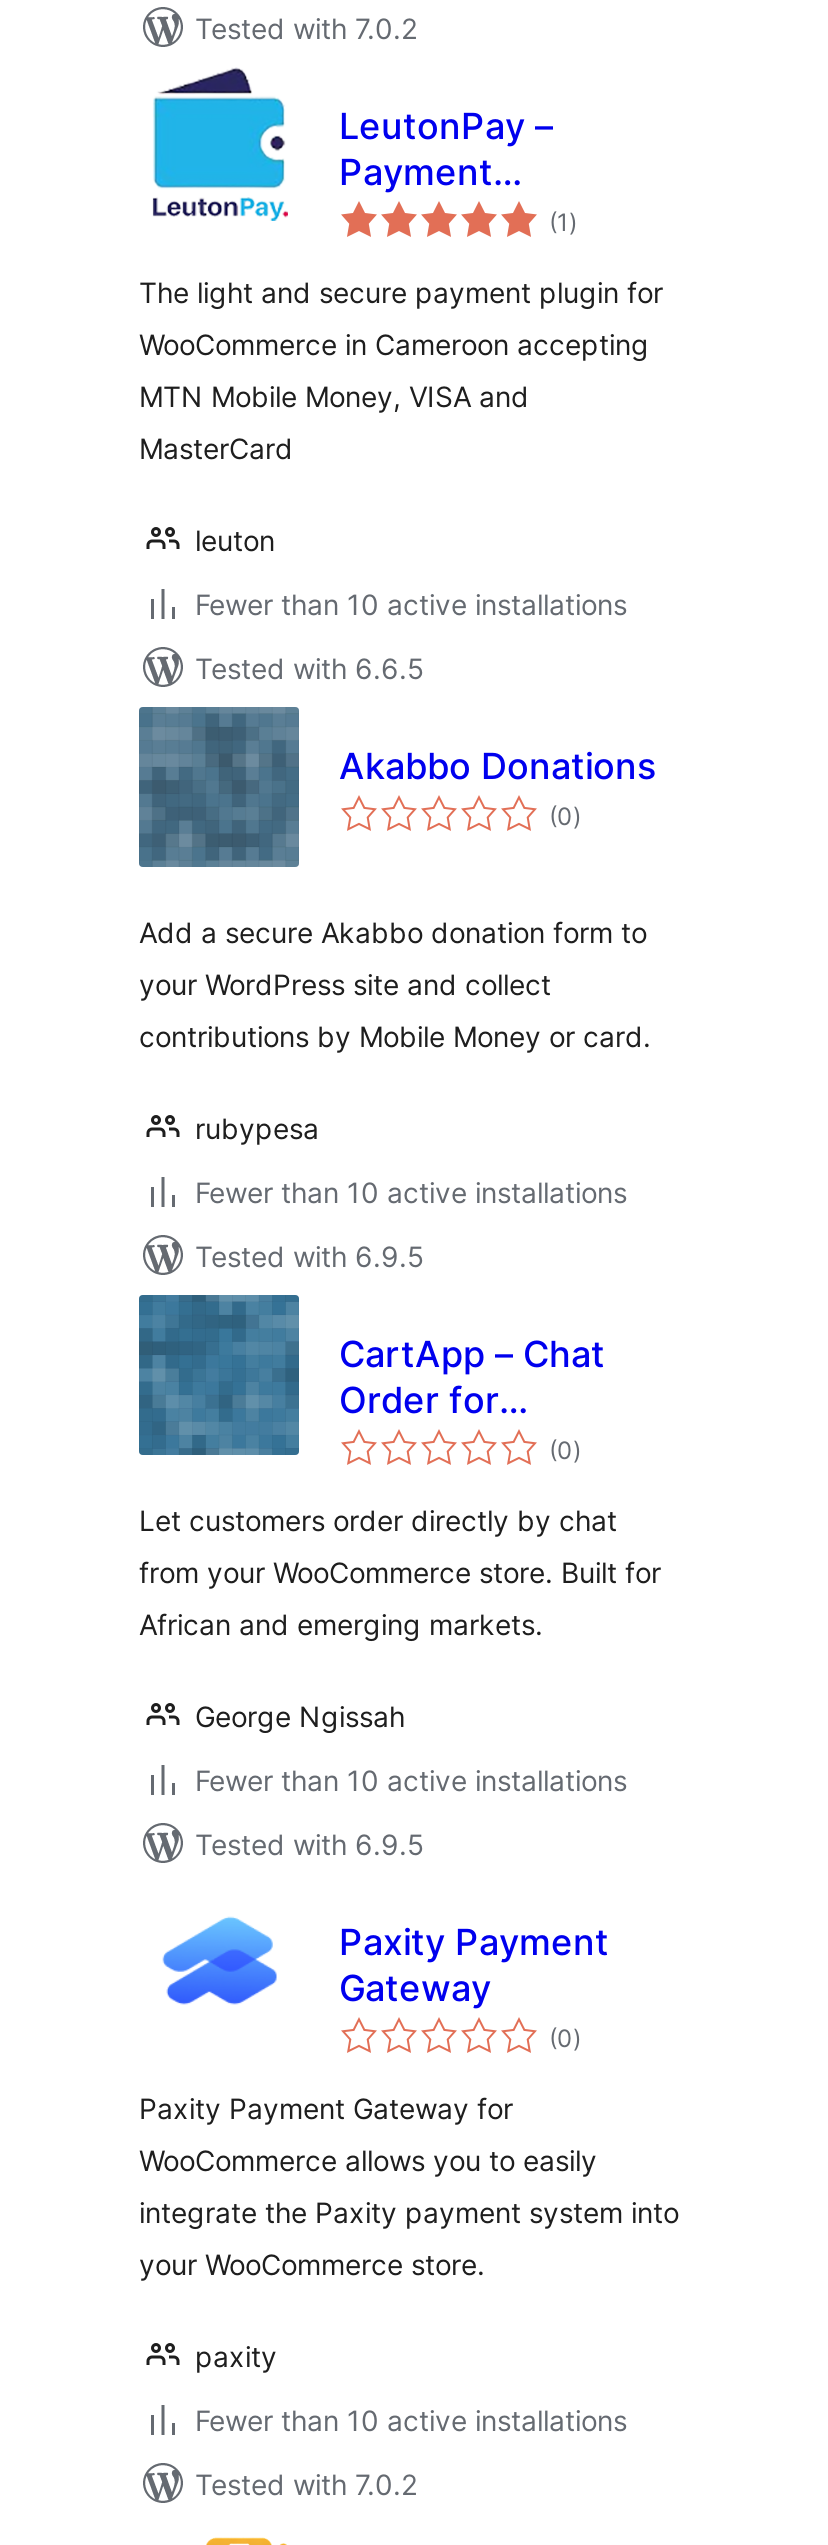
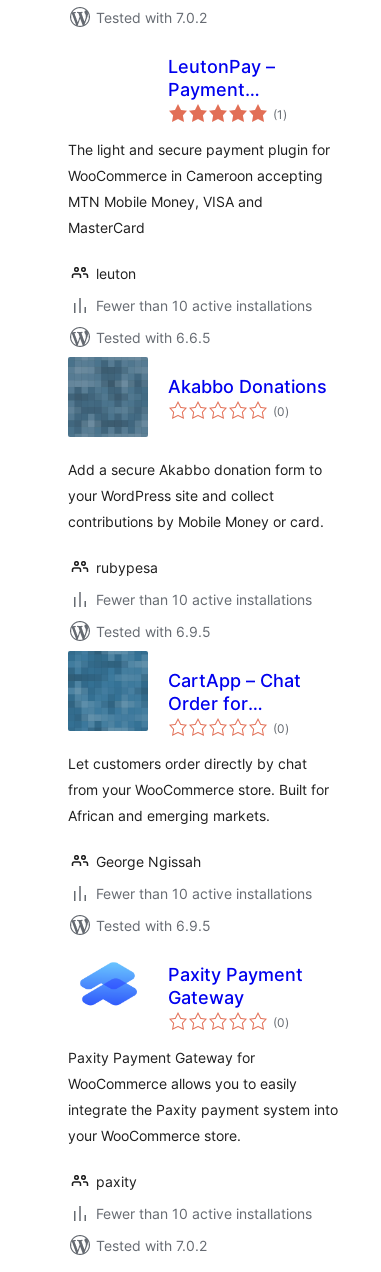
[151,67,291,223] [image] -> none

